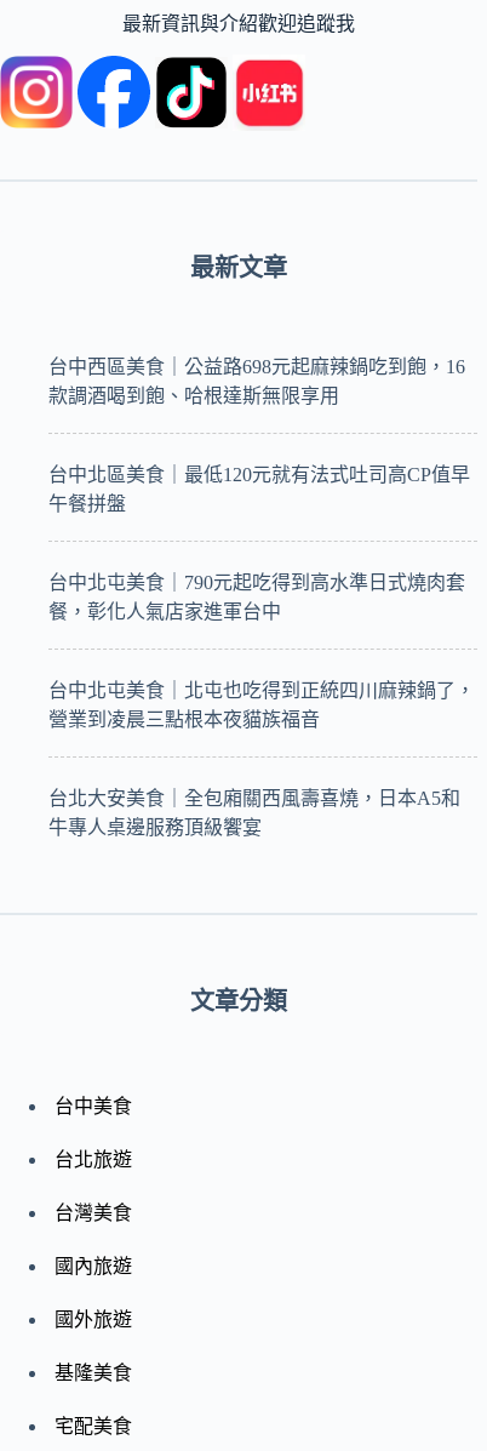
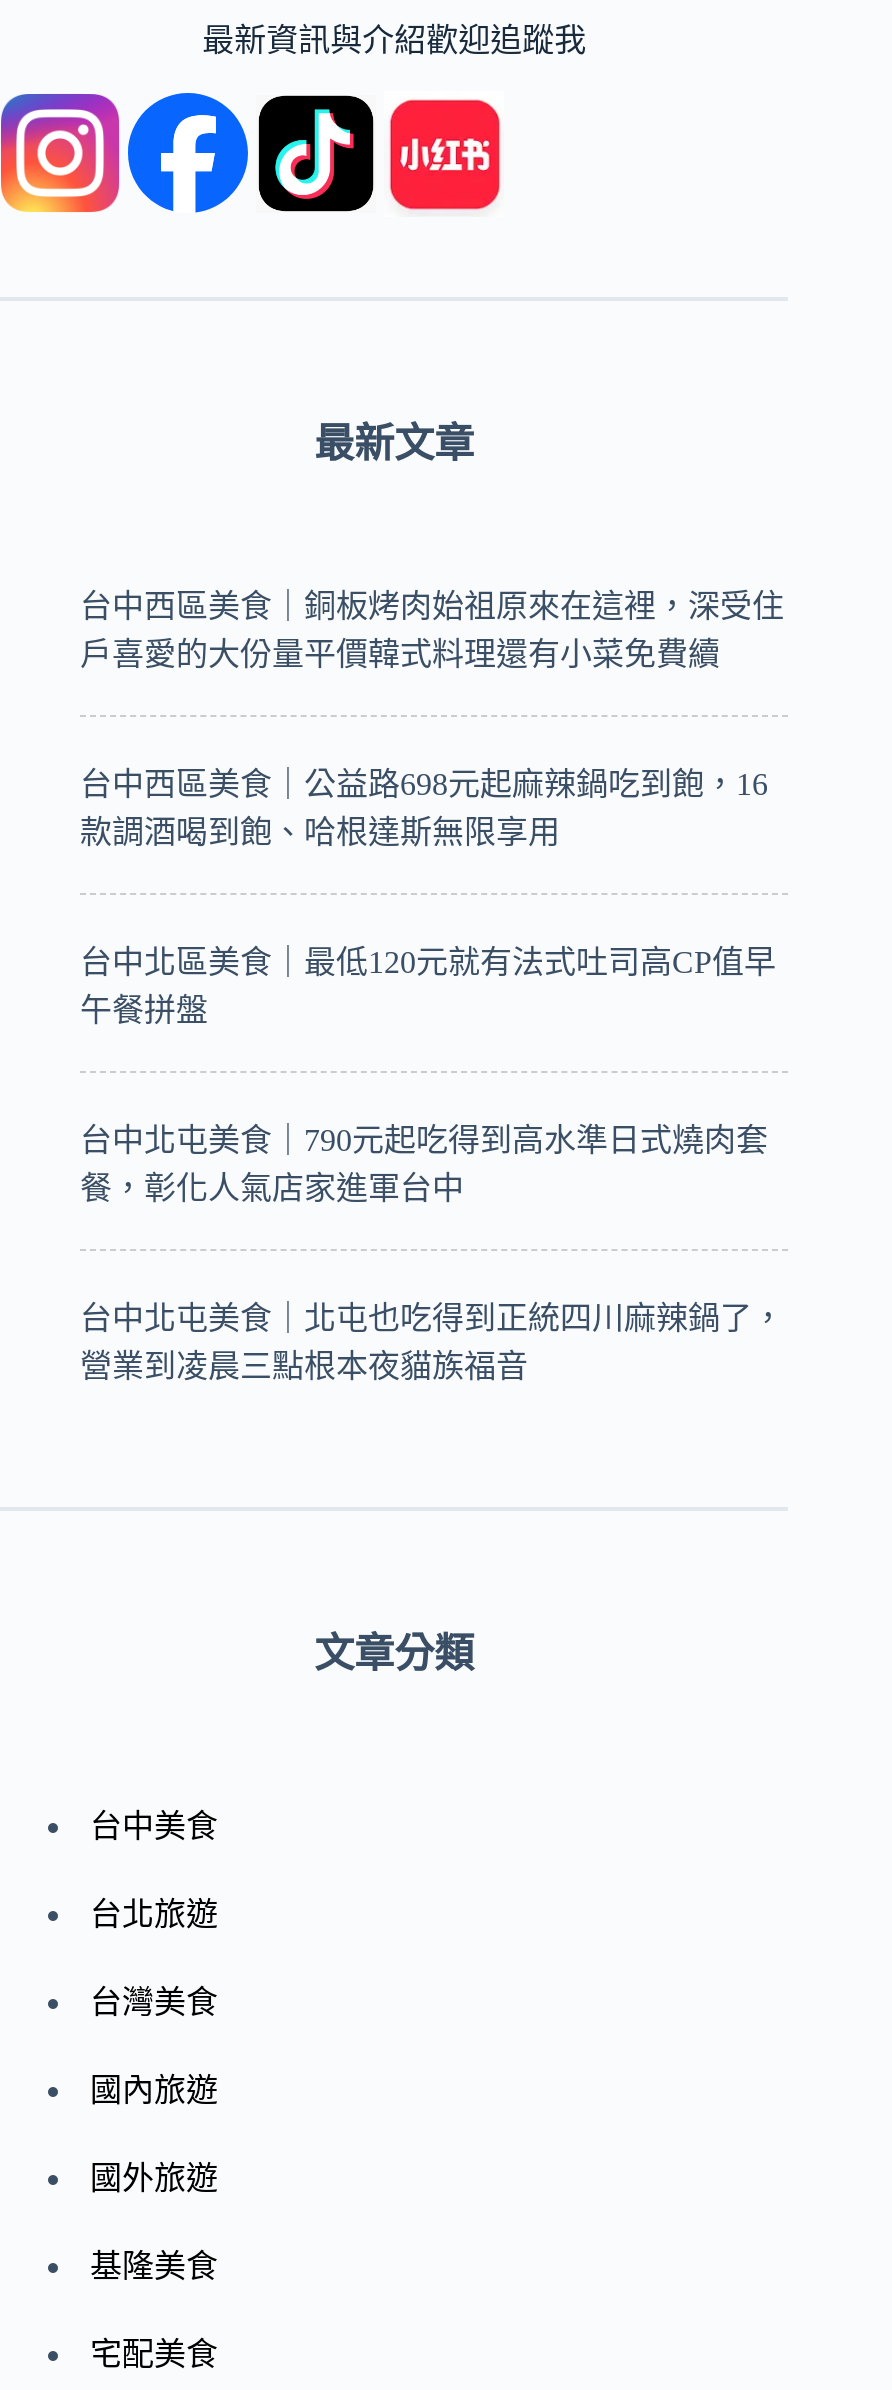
none -> [80,588,784,670] 台中西區美食｜銅板烤肉始祖原來在這裡，深受住 | 戶喜愛的大份量平價韓式料理還有小菜免費續
moved [48,356,475,729] -> [80,766,784,1382]: 台中西區美食｜公益路698元起麻辣鍋吃到飽，16 | 款調酒喝到飽、哈根達斯無限享用 | 台中北區美食｜最低120元就有法式吐司高CP值早 | 午餐拼盤 | 台中北屯美食｜790元起吃得到高水準日式燒肉套 | 餐，彰化人氣店家進軍台中 | 台中北屯美食｜北屯也吃得到正統四川麻辣鍋了， | 營業到凌晨三點根本夜貓族福音
[48,788,460,837] 台北大安美食｜全包廂關西風壽喜燒，日本A5和 | 牛專人桌邊服務頂級饗宴 -> none

